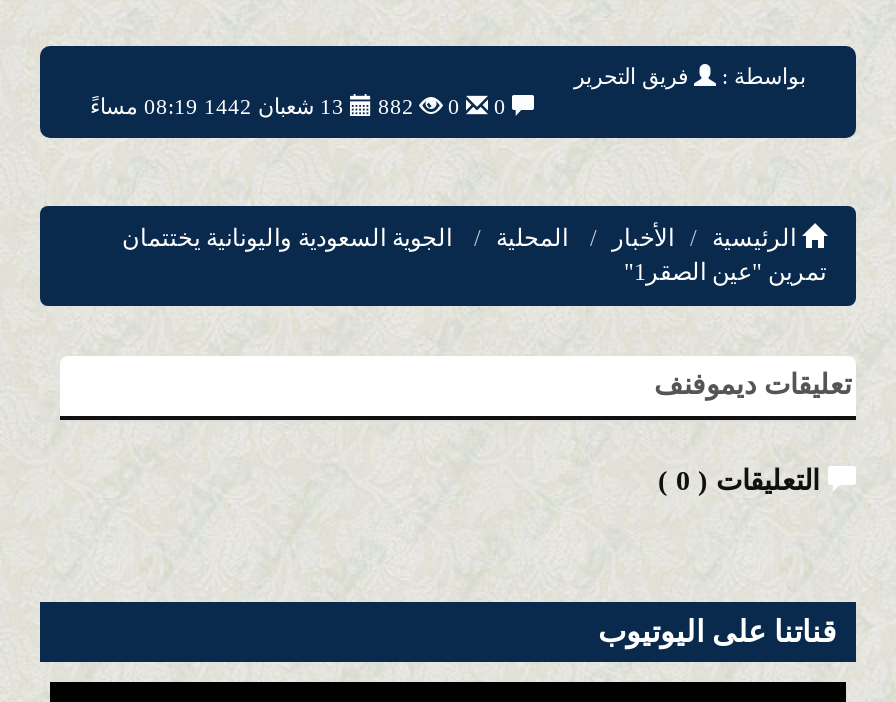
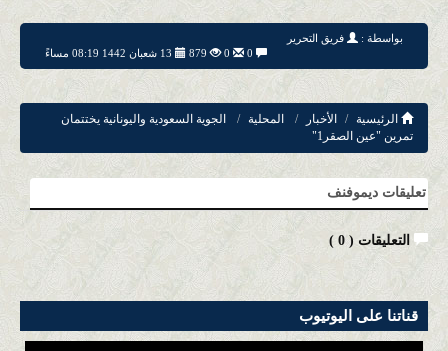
[378,95,414,119] 882 -> [189,47,207,59] 879

